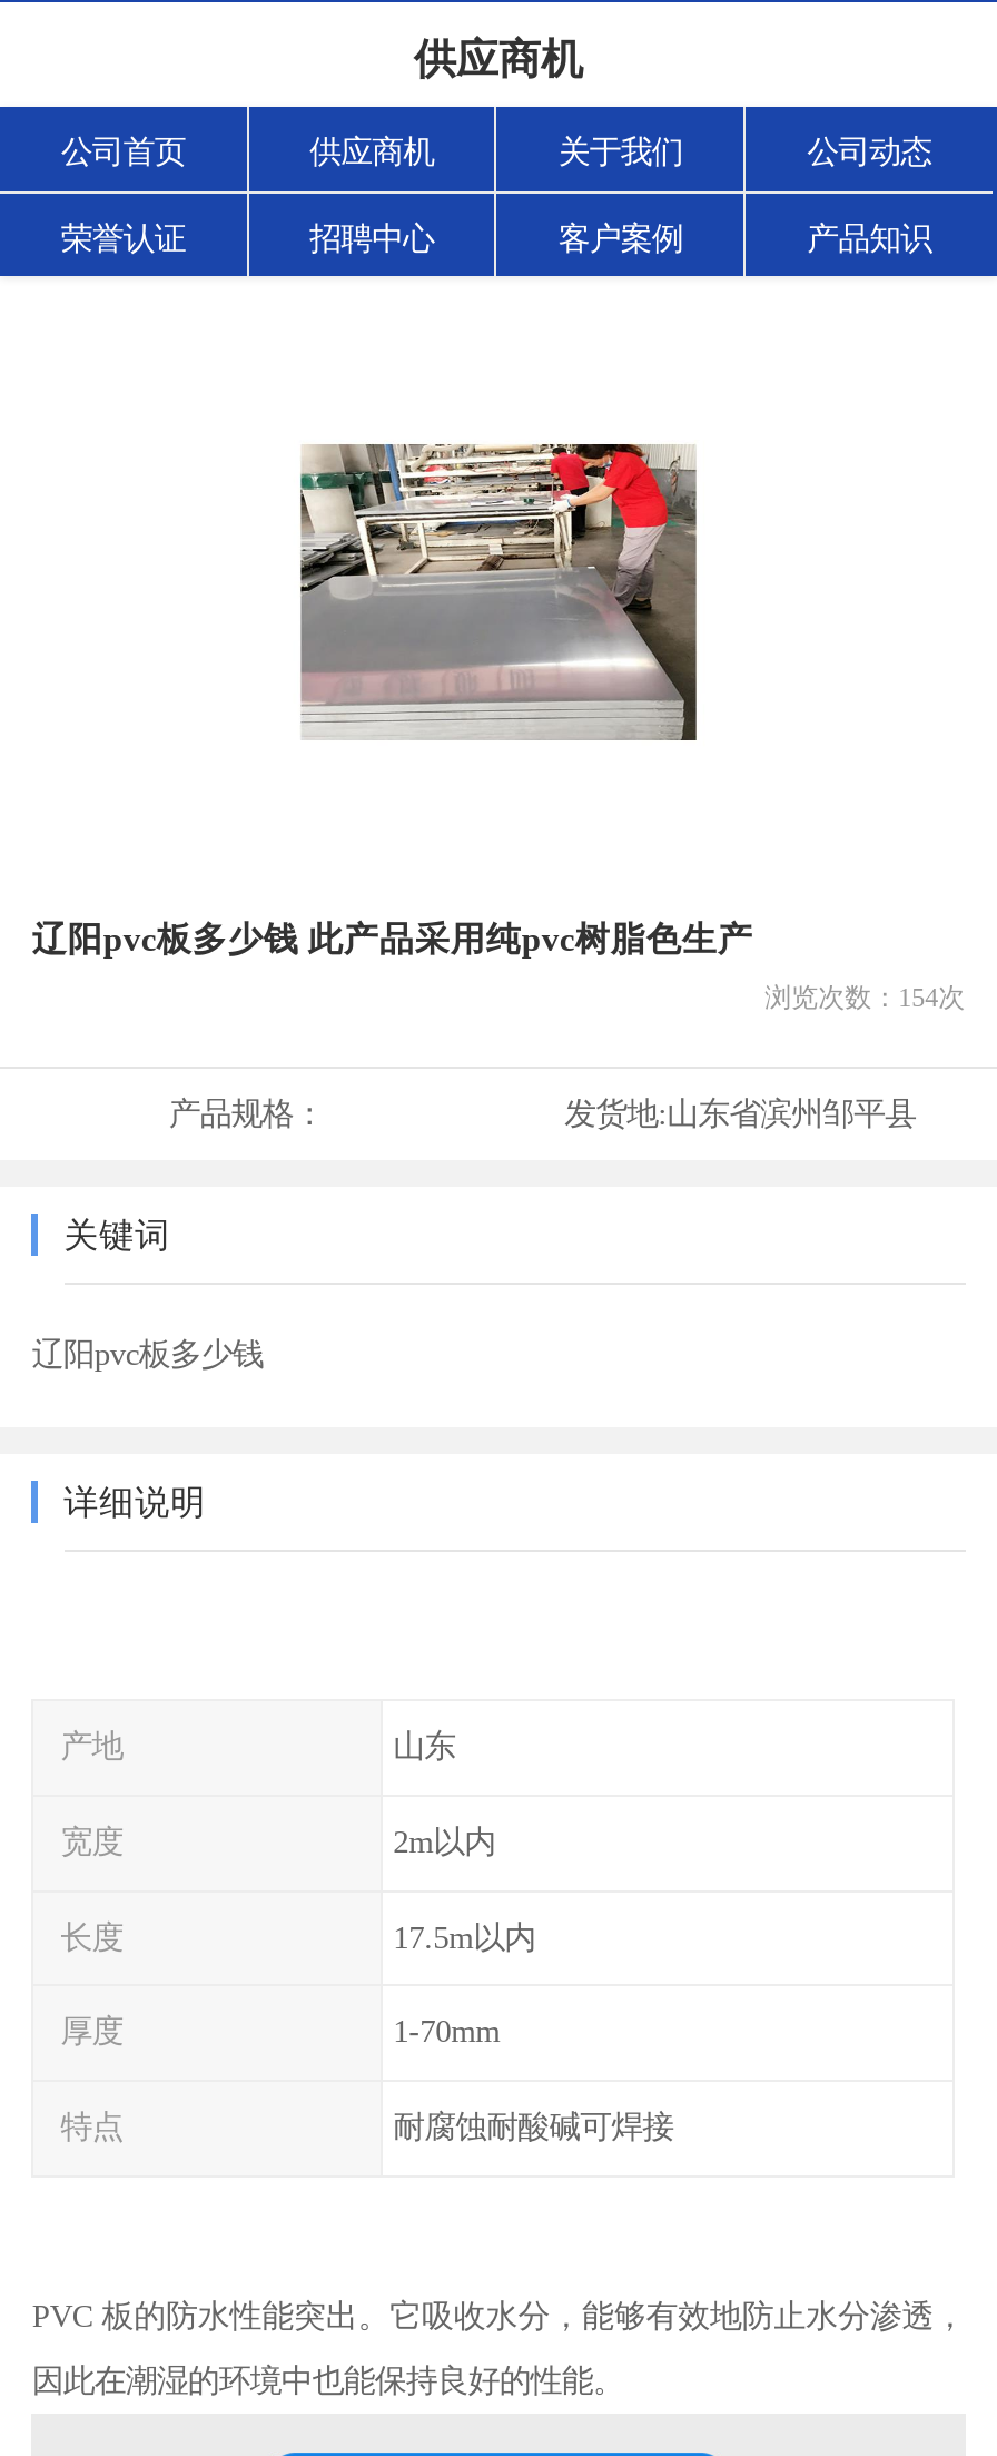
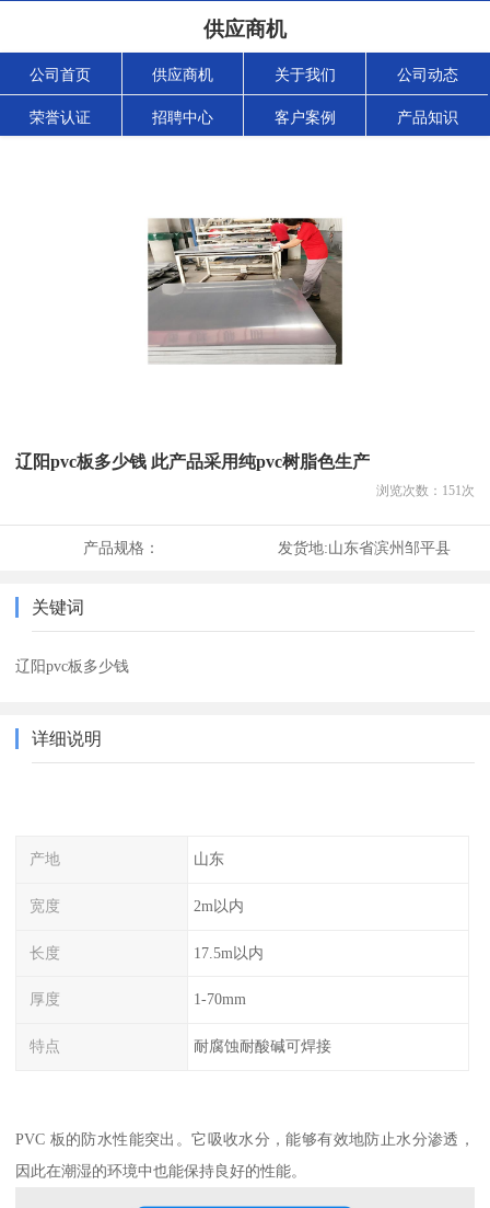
[765,982,965,1013] 浏览次数：154次 -> [376,483,474,498] 浏览次数：151次

